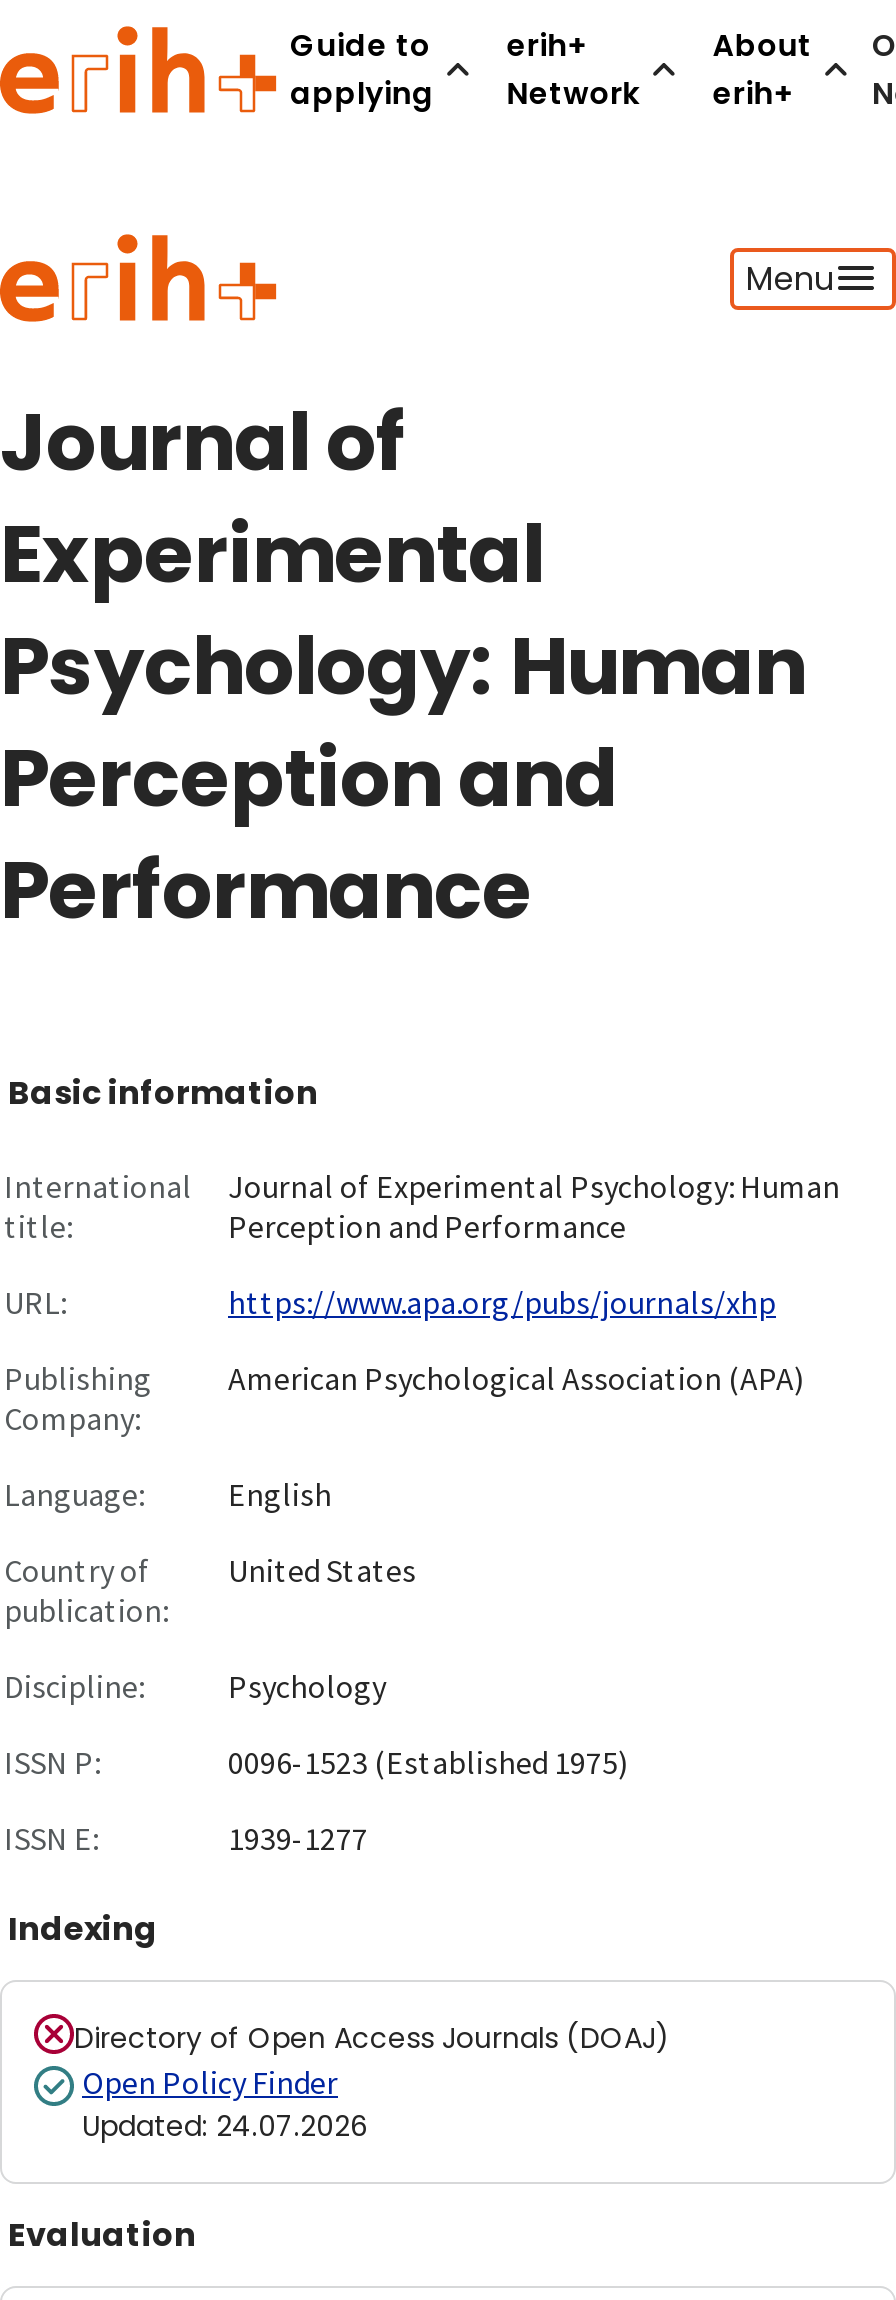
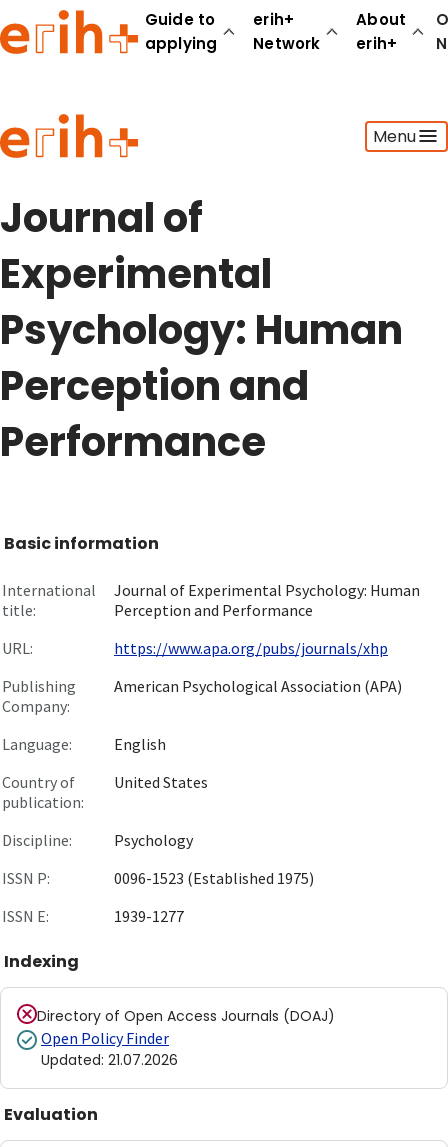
[82,2106,368,2146] Updated: 24.07.2026 -> [41,1050,178,1070] Updated: 21.07.2026

